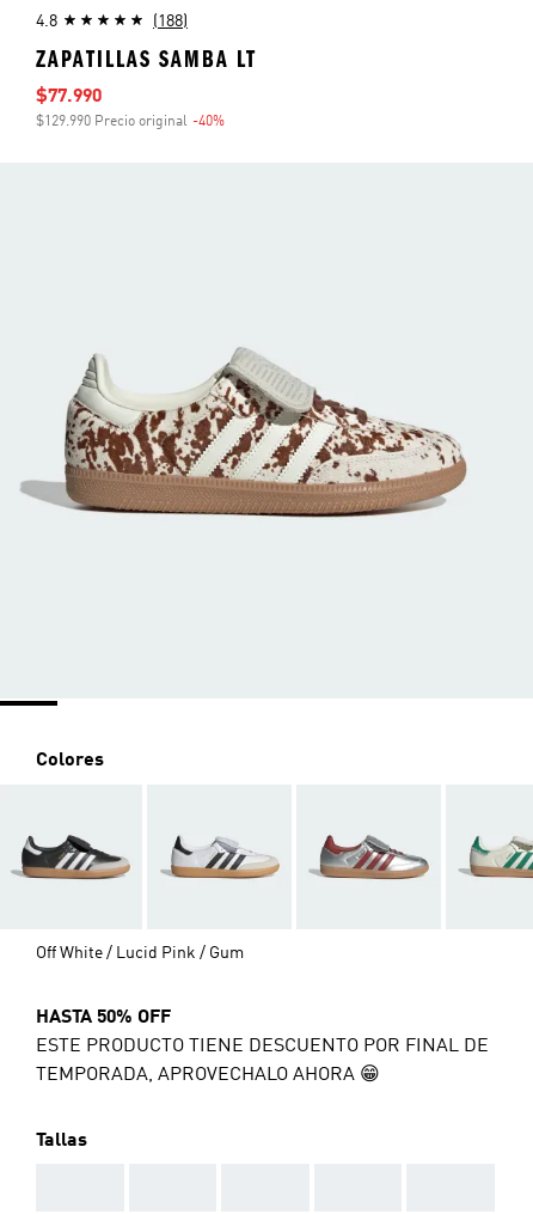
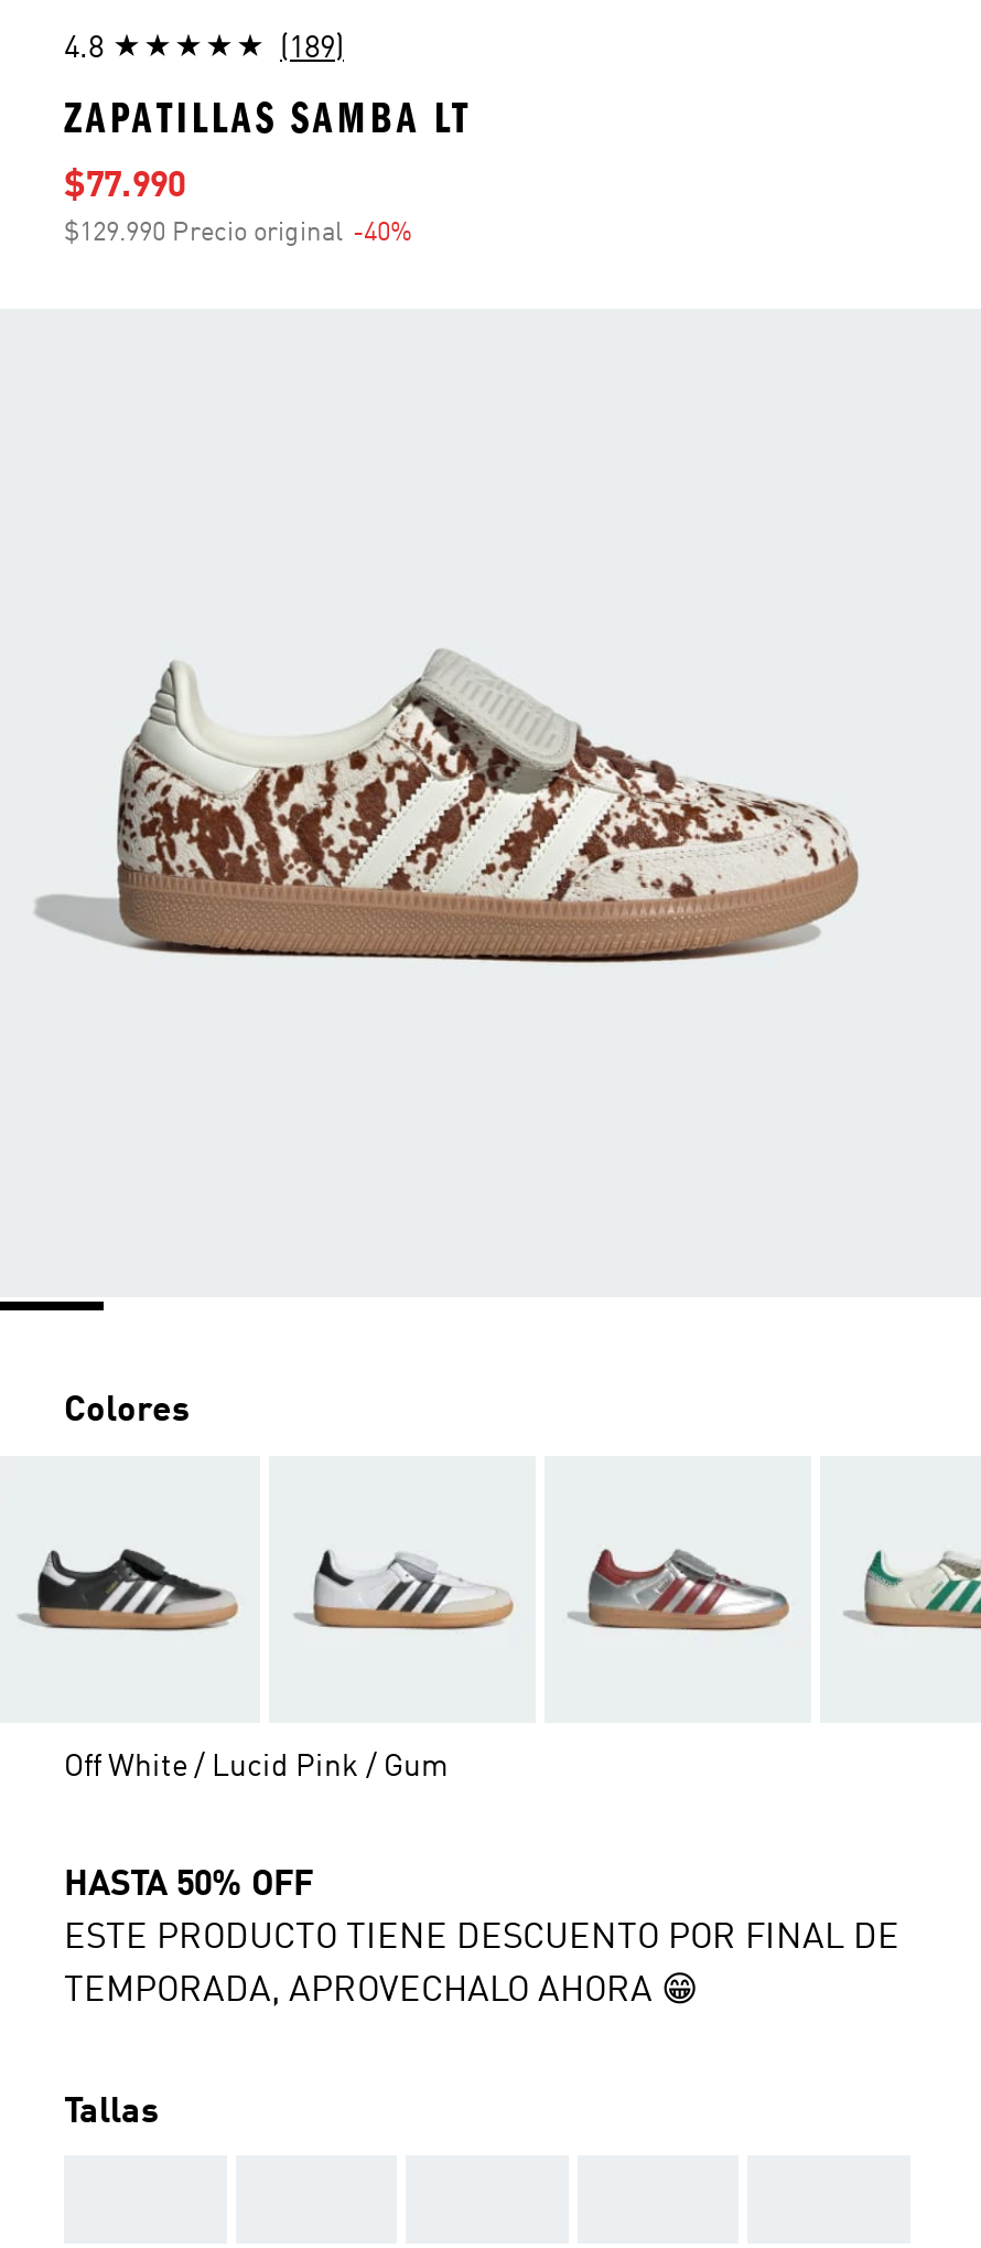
[153,13,188,30] (188) -> [280,33,344,64] (189)

